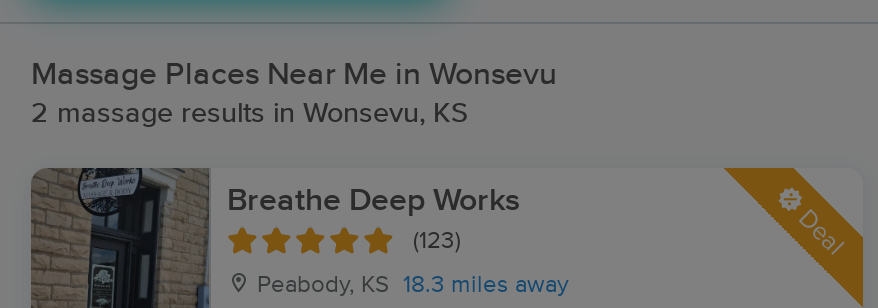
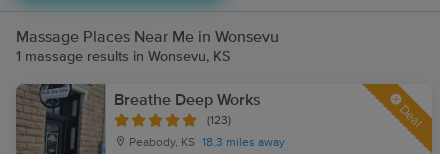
[31,100,467,128] 2 massage results in Wonsevu, KS -> [16,50,230,64] 1 massage results in Wonsevu, KS

